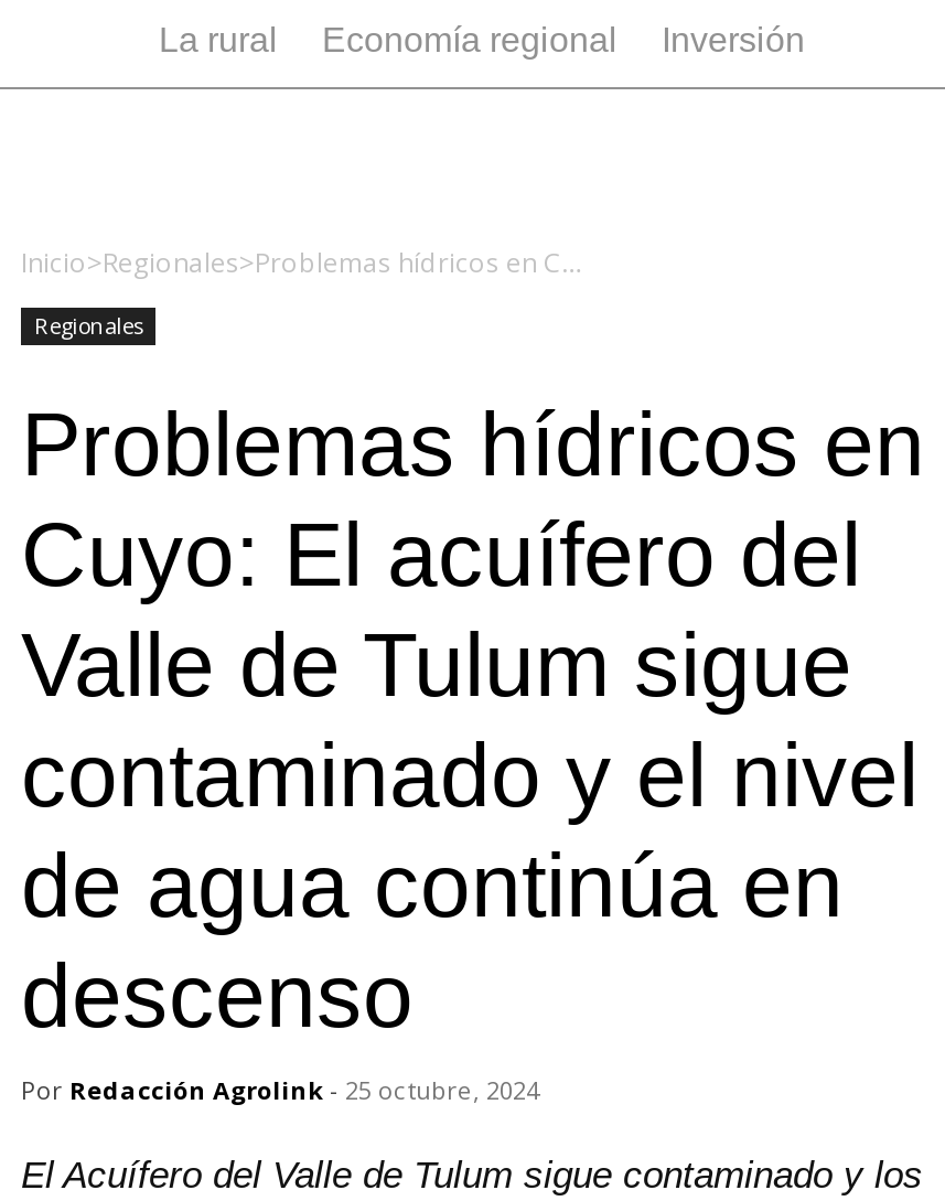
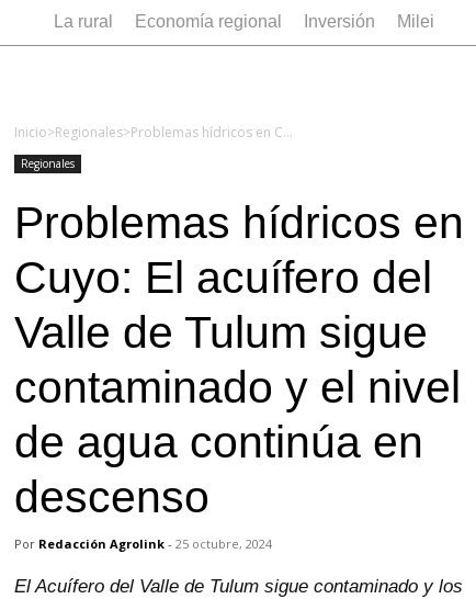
none -> [411,12,434,30] Milei

